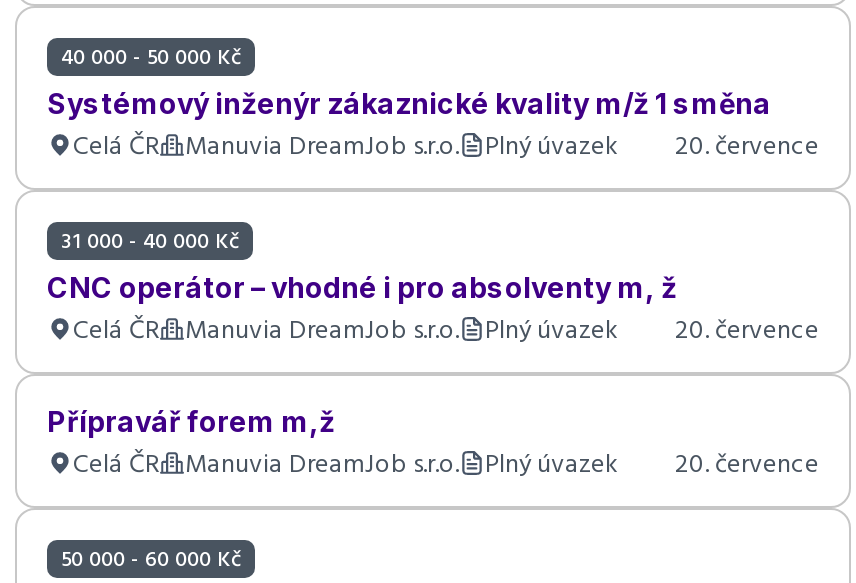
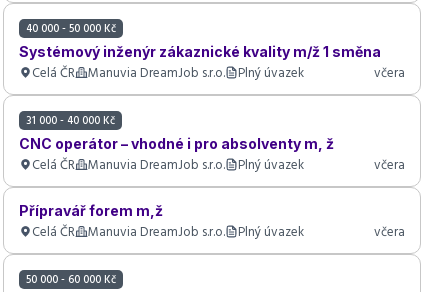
[675,124,819,164] 20. července -> [374,62,405,82] včera
[675,308,819,348] 20. července -> [374,154,405,174] včera
[675,442,819,482] 20. července -> [374,221,405,241] včera

